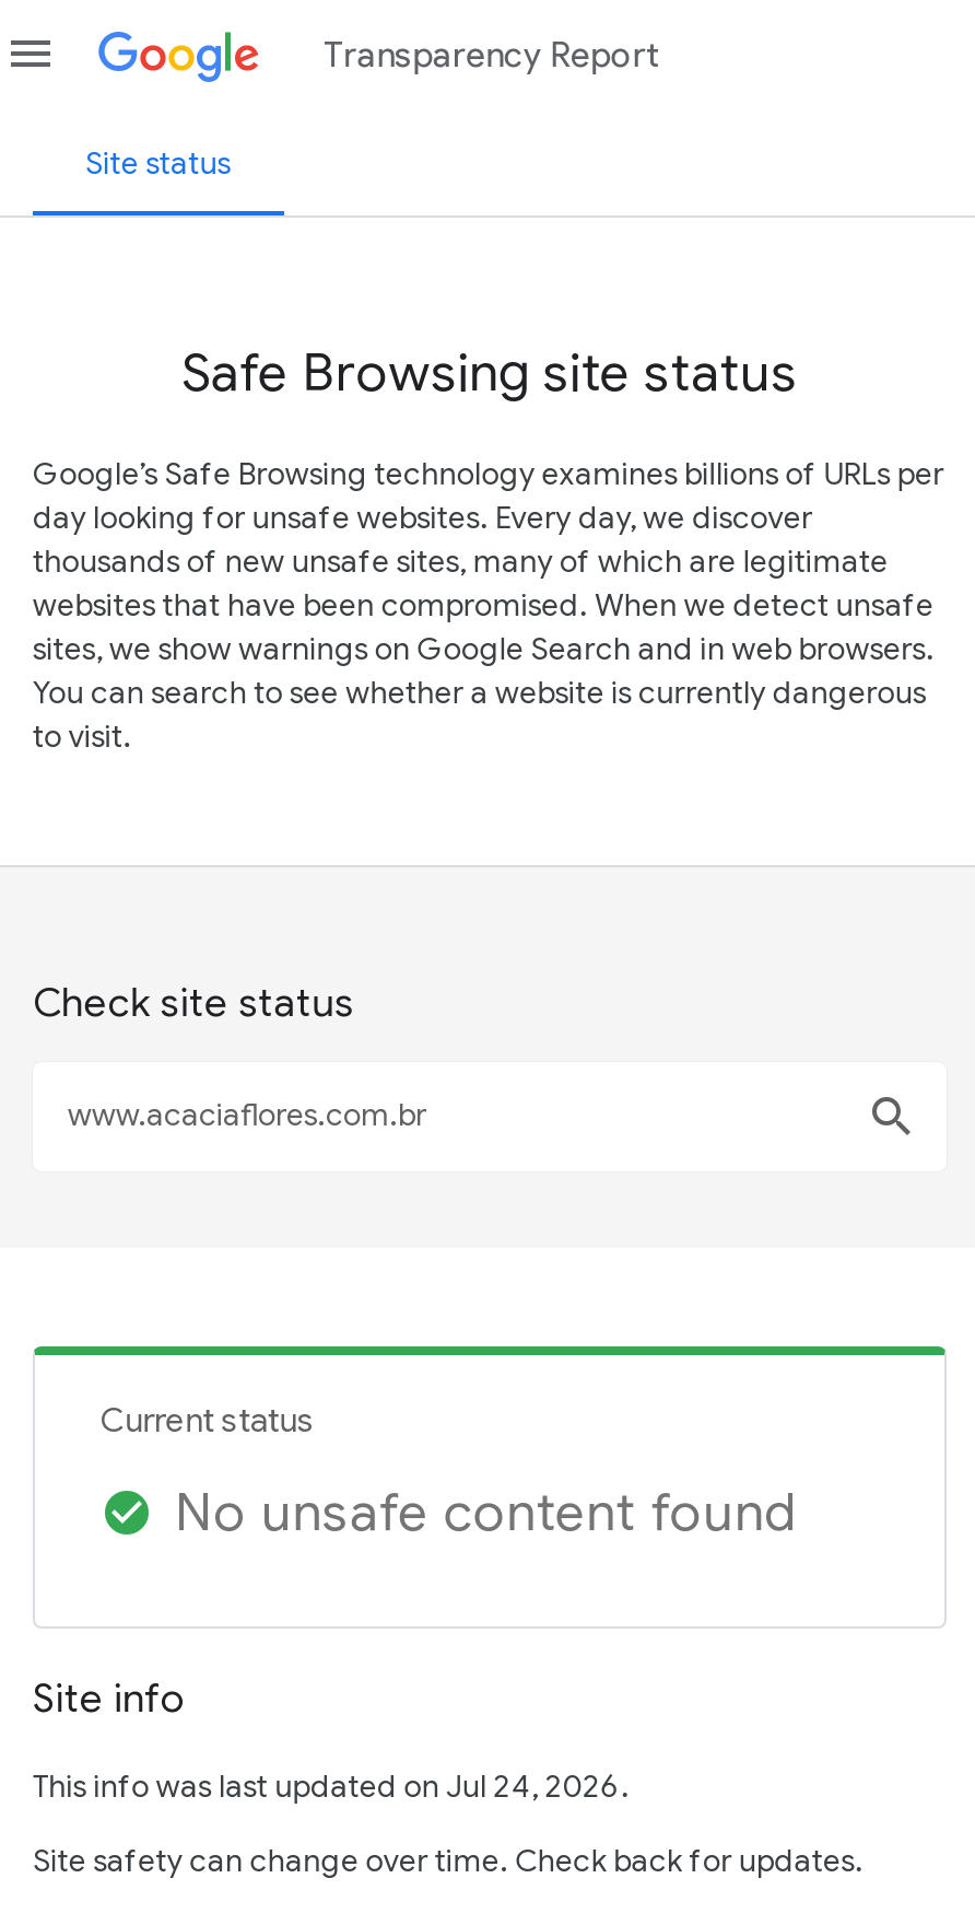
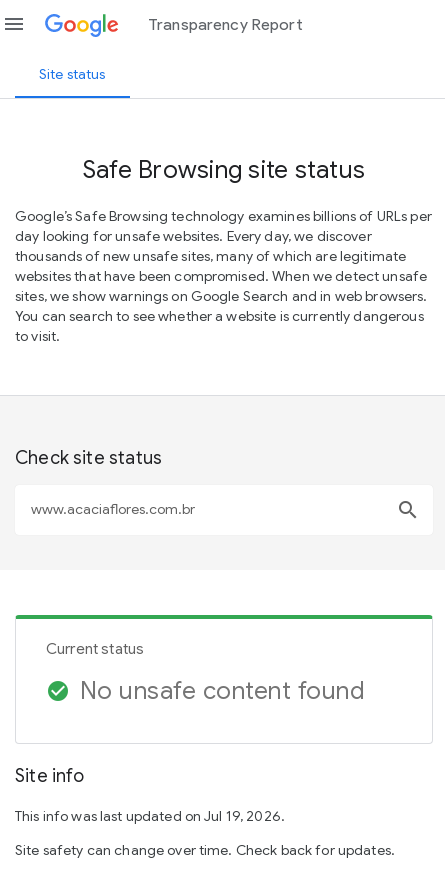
[33,1766,630,1806] This info was last updated on Jul 24, 2026. -> [15,807,285,825] This info was last updated on Jul 19, 2026.

